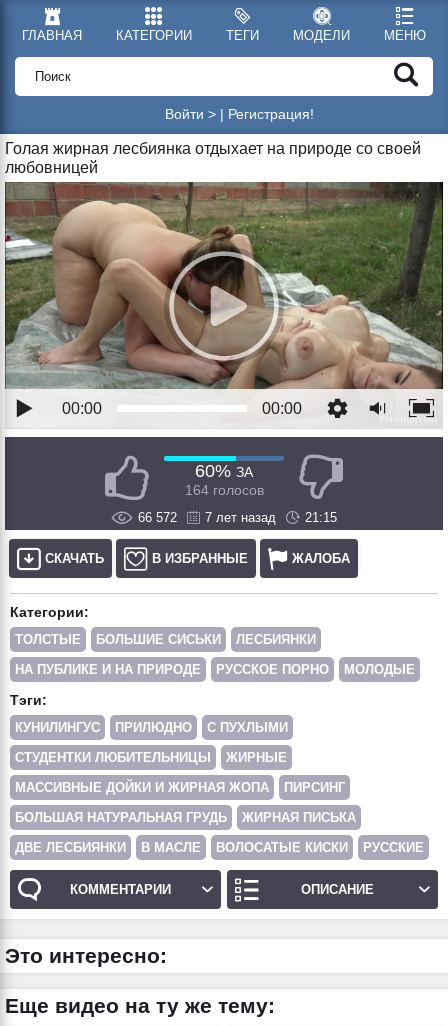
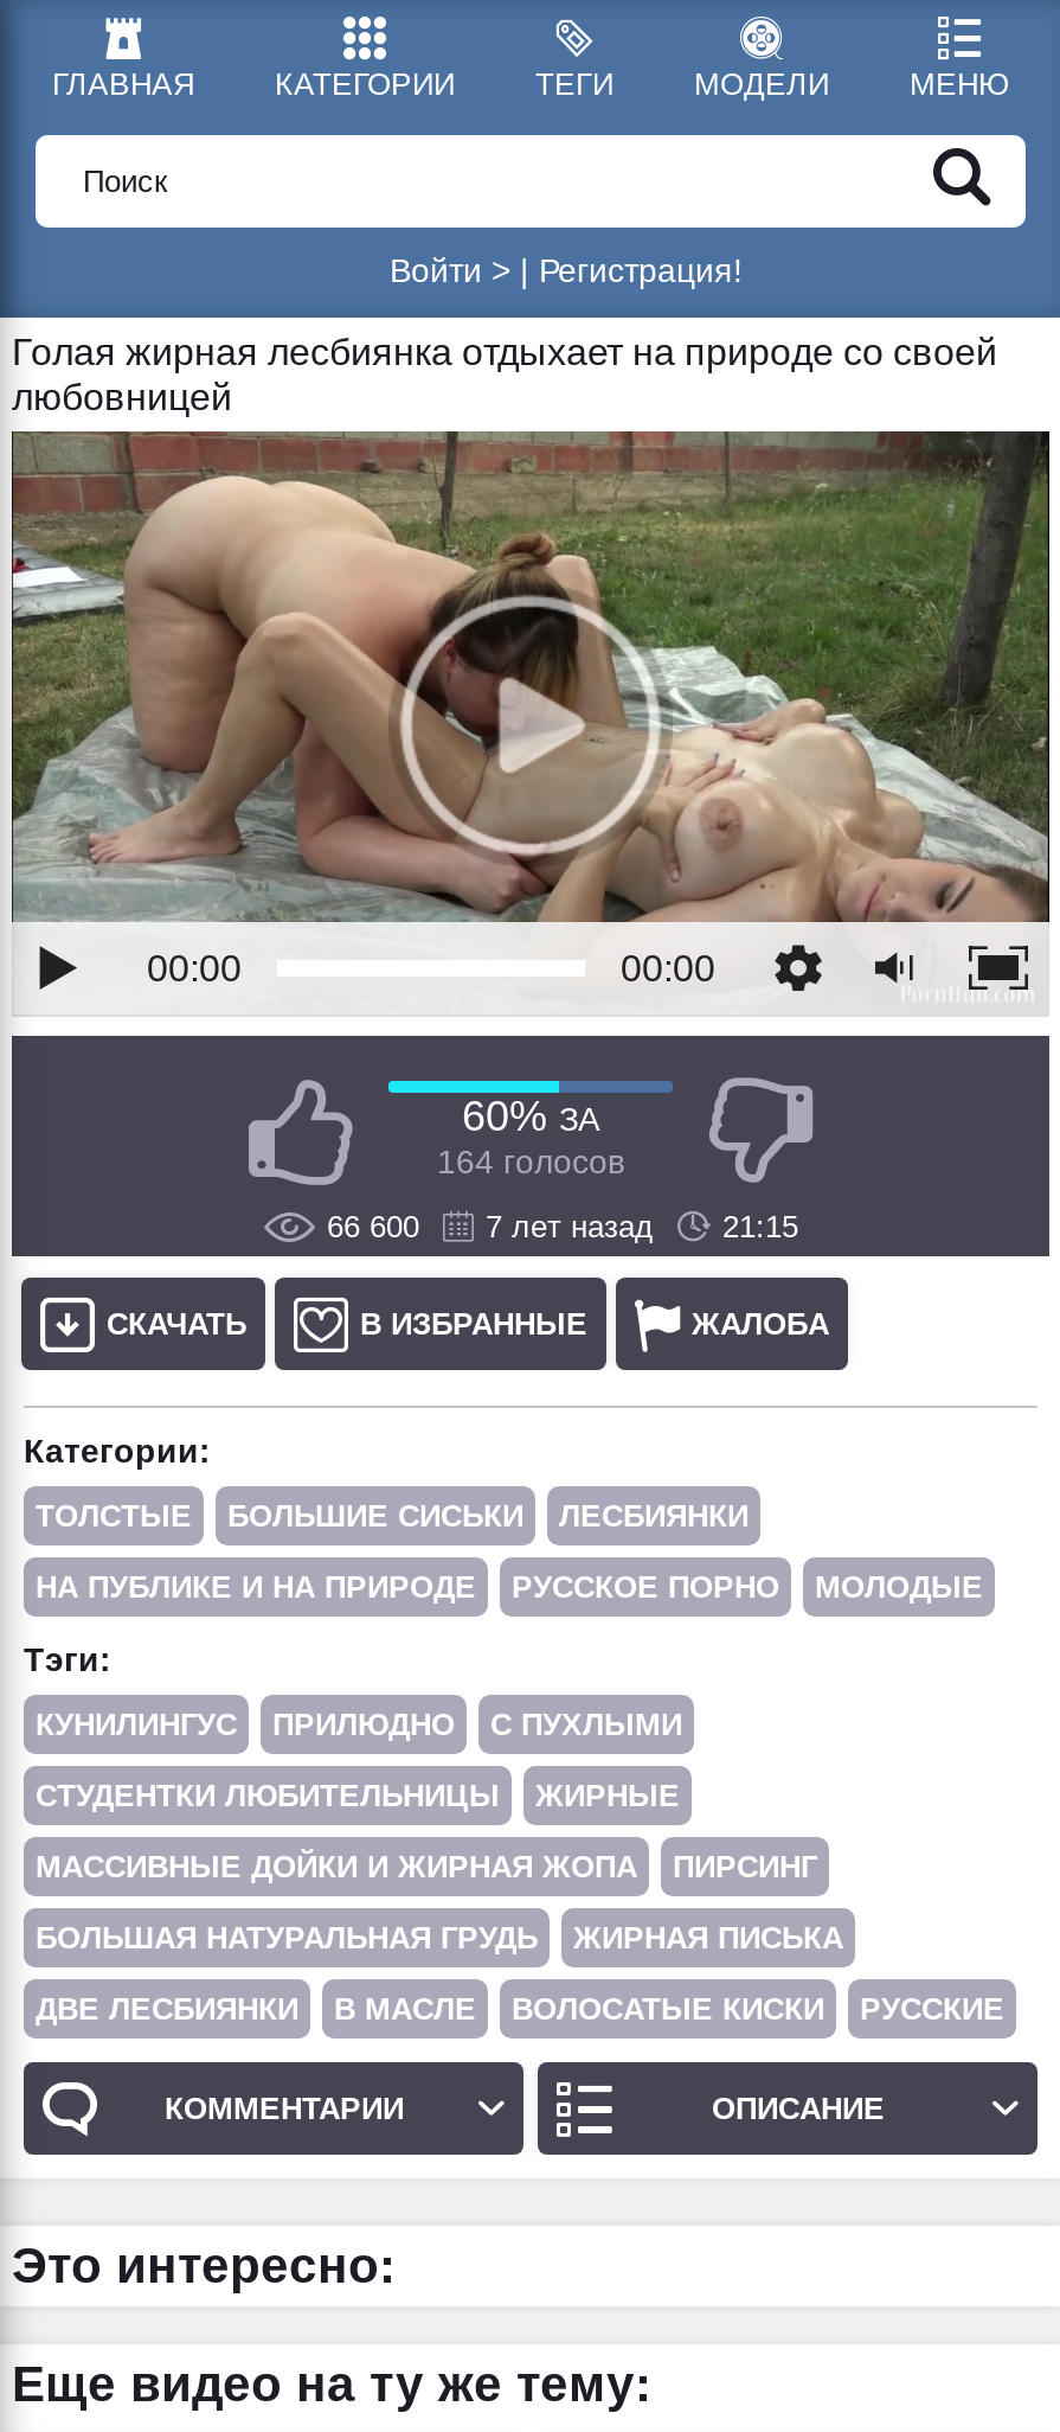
[138,510,337,525] 66 572 7 лет назад 21:15 -> [327,1208,798,1243] 66 600 7 лет назад 21:15

